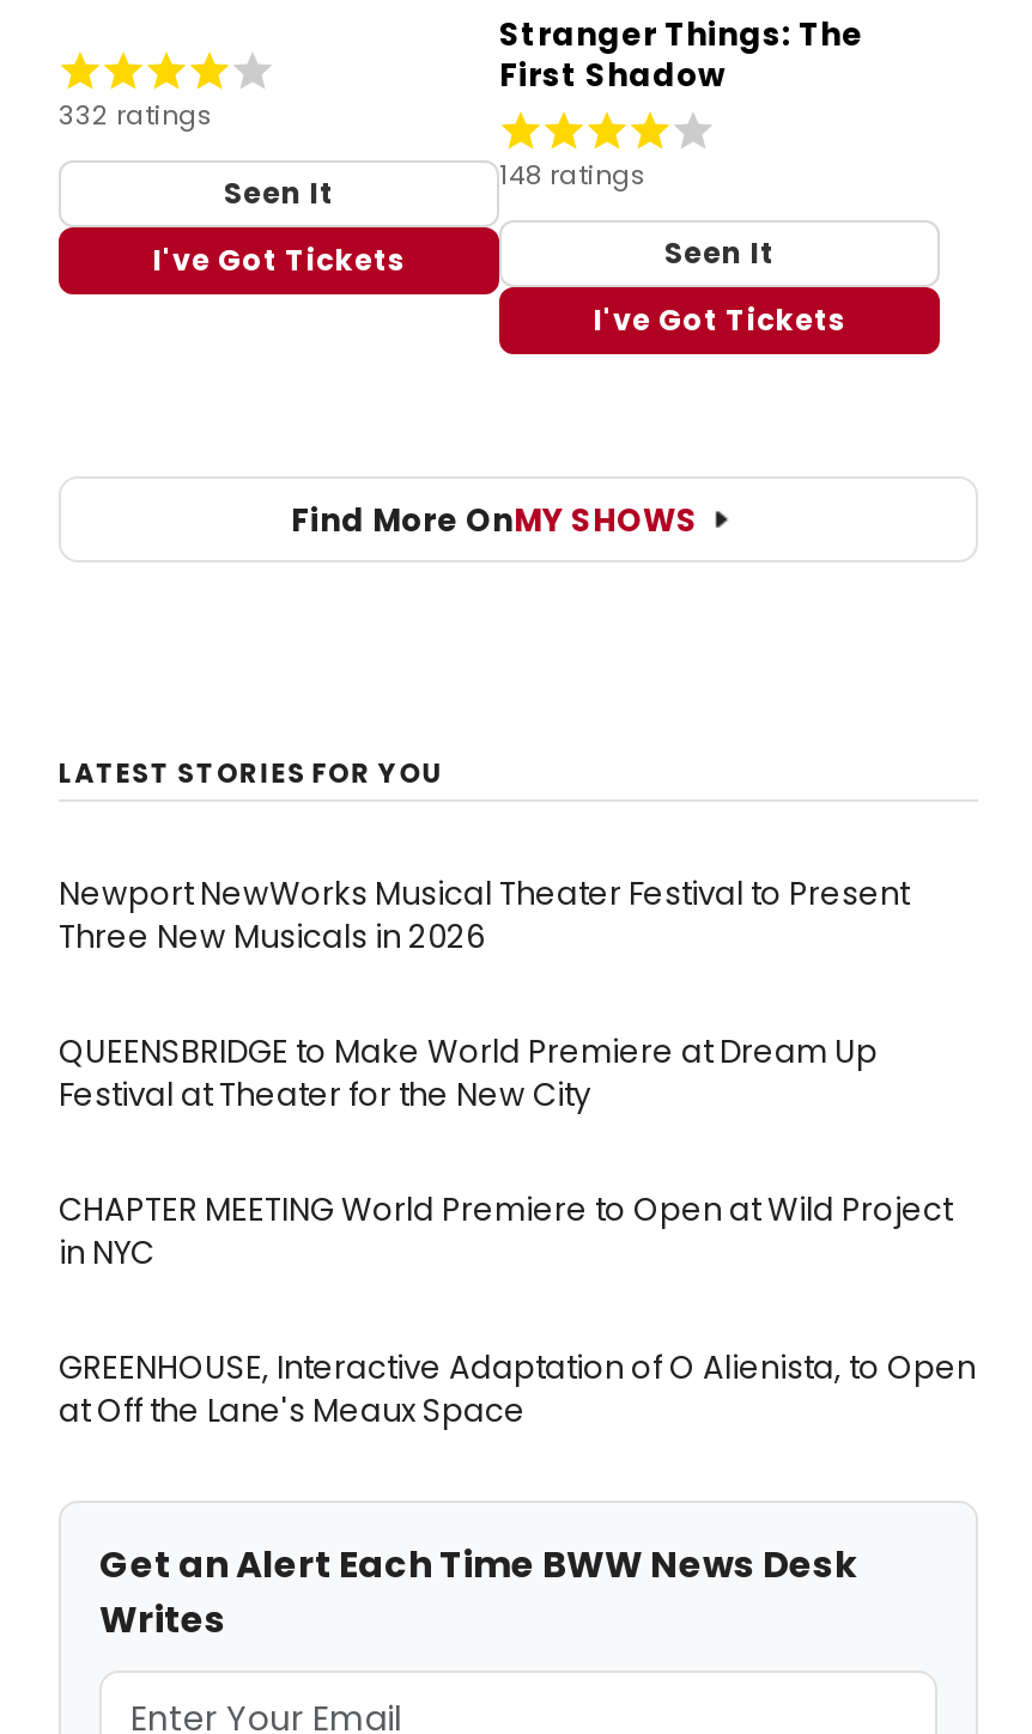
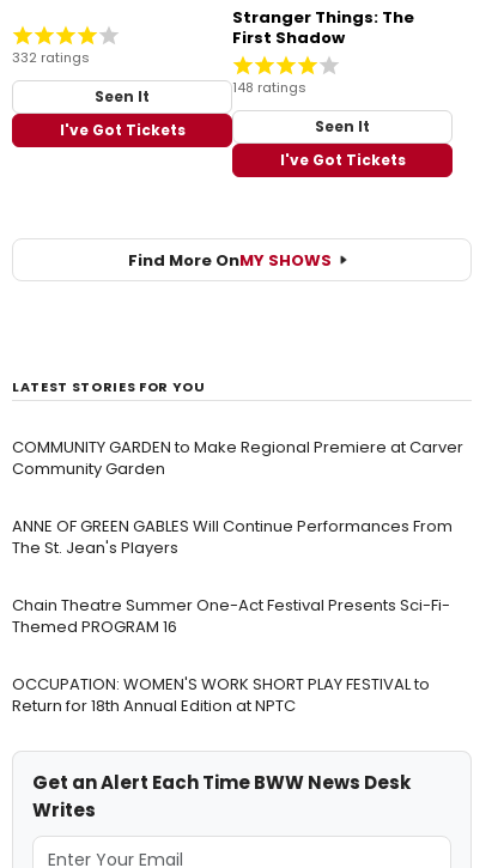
[59,871,909,960] Newport NewWorks Musical Theater Festival to Present | Three New Musicals in 2026 -> [12,436,463,480] COMMUNITY GARDEN to Make Regional Premiere at Carver | Community Garden
[59,1029,878,1118] QUEENSBRIDGE to Make World Premiere at Dream Up | Festival at Theater for the New City -> [12,515,453,559] ANNE OF GREEN GABLES Will Continue Performances From | The St. Jean's Players
[59,1187,952,1276] CHAPTER MEETING World Premiere to Open at Wild Project | in NYC -> [12,594,450,638] Chain Theatre Summer One-Act Festival Presents Sci-Fi- | Themed PROGRAM 16
[59,1345,976,1434] GREENHOUSE, Interactive Adaptation of O Alienista, to Open | at Off the Lane's Meaux Space -> [12,673,430,717] OCCUPATION: WOMEN'S WORK SHORT PLAY FESTIVAL to | Return for 18th Annual Edition at NPTC

